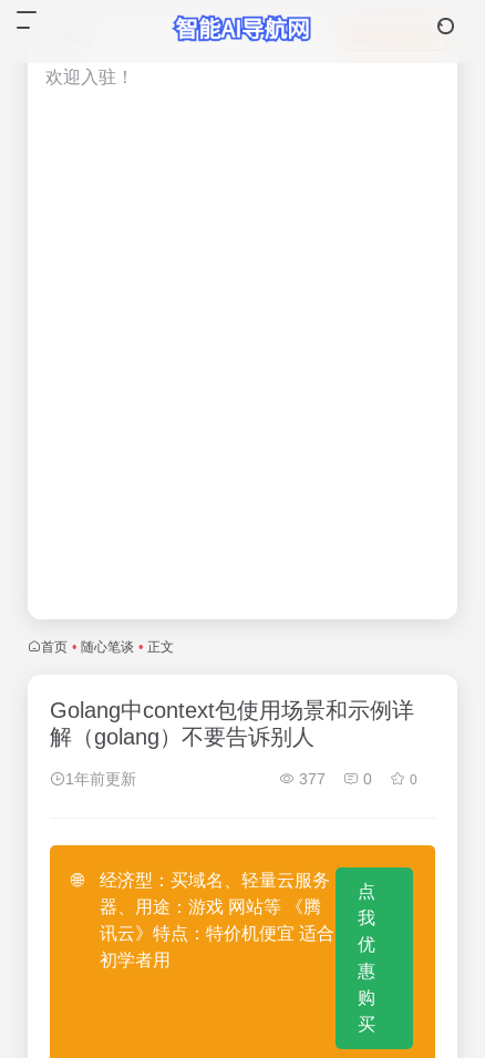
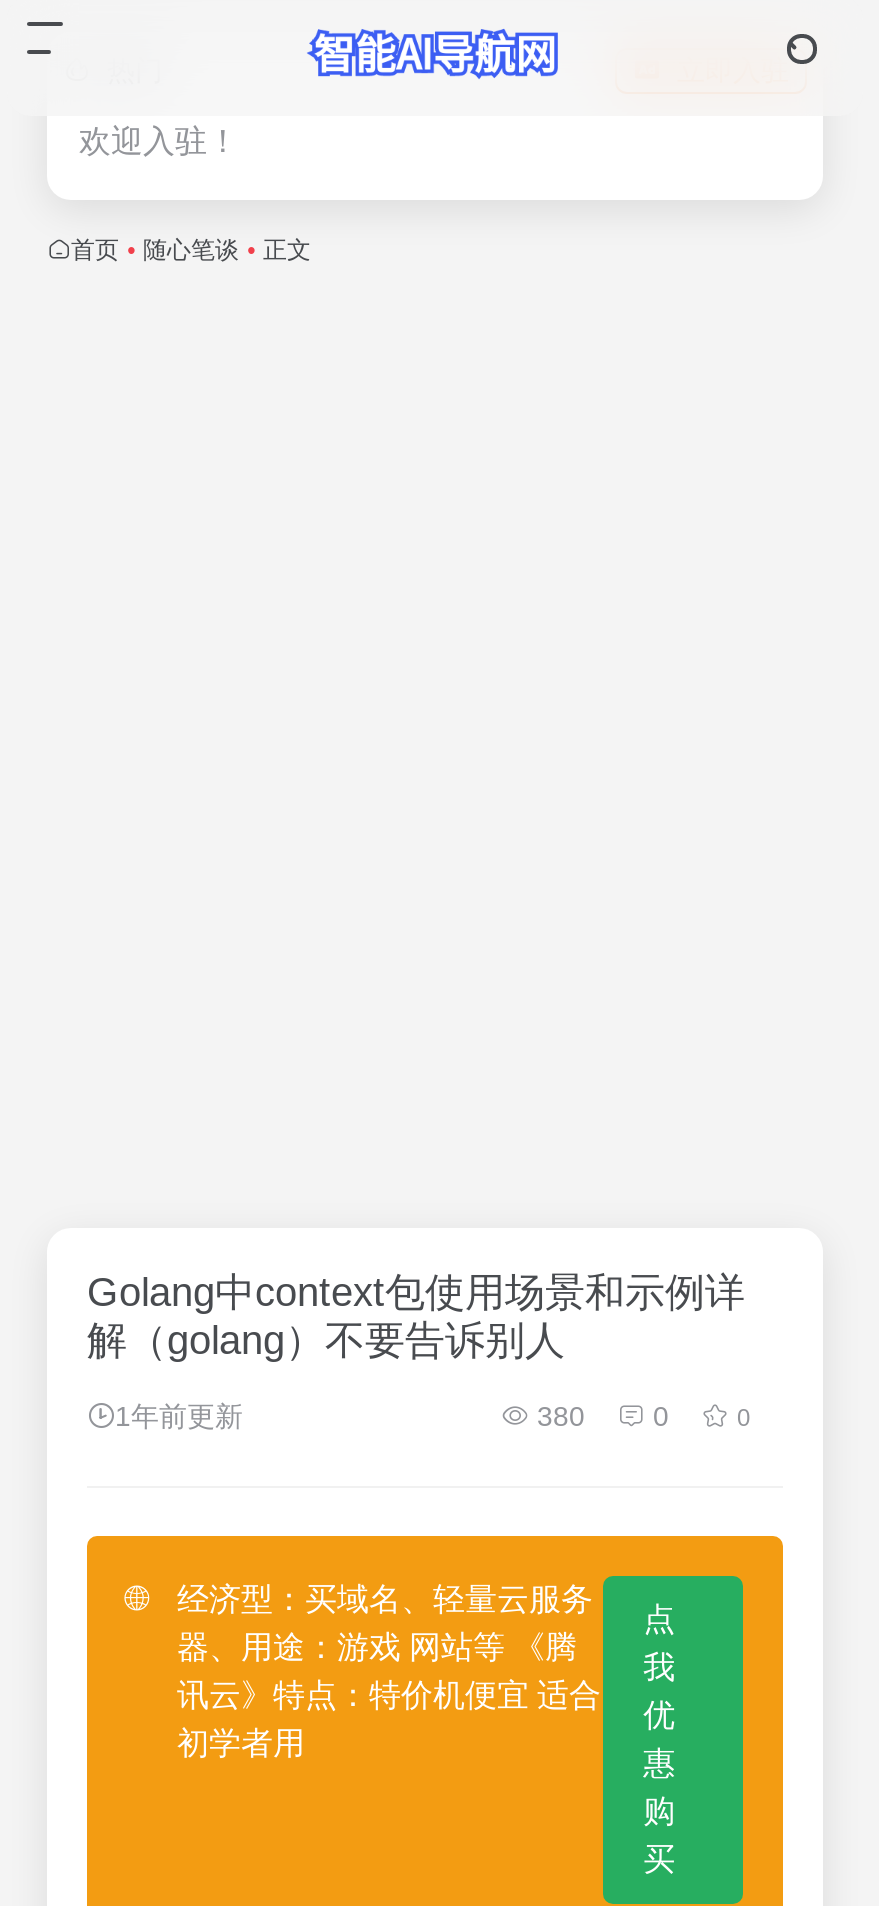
moved [41,639,174,655] -> [71,236,311,264]: 首页 • 随心笔谈 • 正文
[295,770,372,788] 377 0 -> [529,1400,669,1432] 380 0

